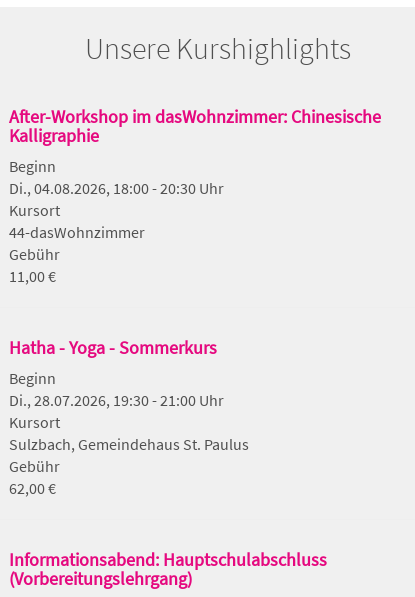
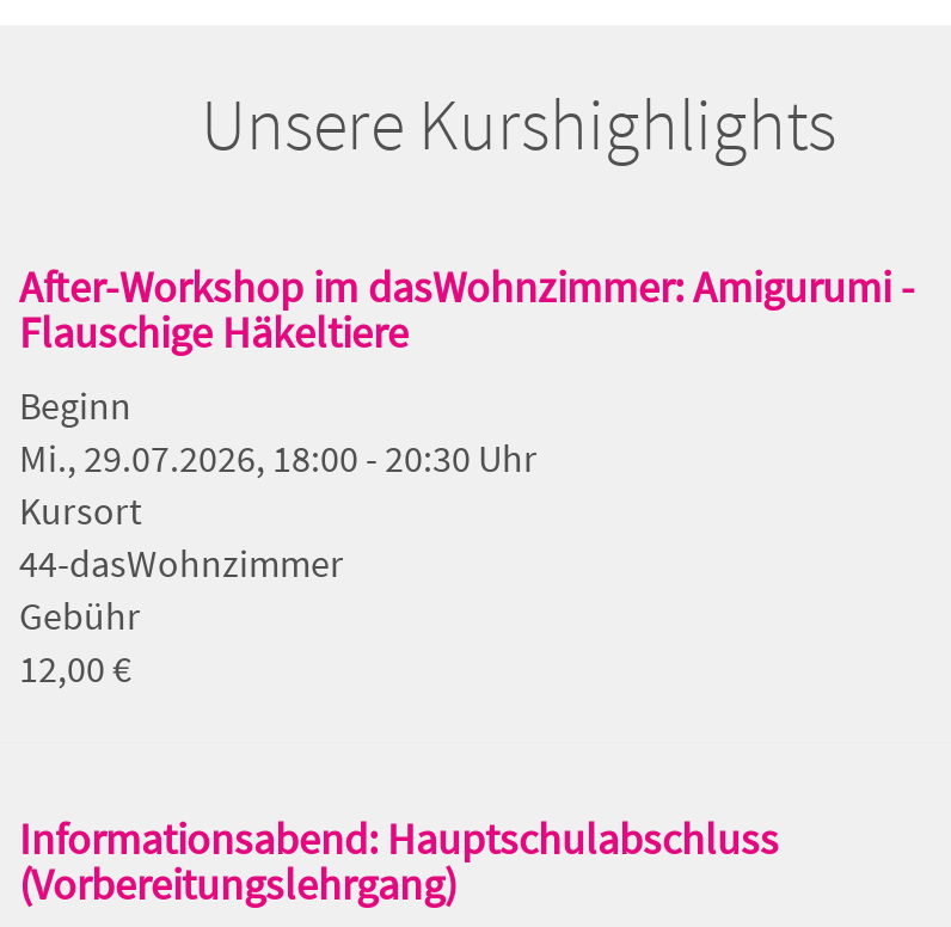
[9,105,381,147] After-Workshop im dasWohnzimmer: Chinesische | Kalligraphie -> [19,259,915,359] After-Workshop im dasWohnzimmer: Amigurumi - | Flauschige Häkeltiere
[9,178,224,198] Di., 04.08.2026, 18:00 - 20:30 Uhr -> [19,433,538,481] Mi., 29.07.2026, 18:00 - 20:30 Uhr
[9,266,249,498] 11,00 € | Hatha - Yoga - Sommerkurs | Beginn | Di., 28.07.2026, 19:30 - 21:00 Uhr | Kursort | Sulzbach, Gemeindehaus St. Paulus | Gebühr | 62,00 € -> [19,644,131,691] 12,00 €

